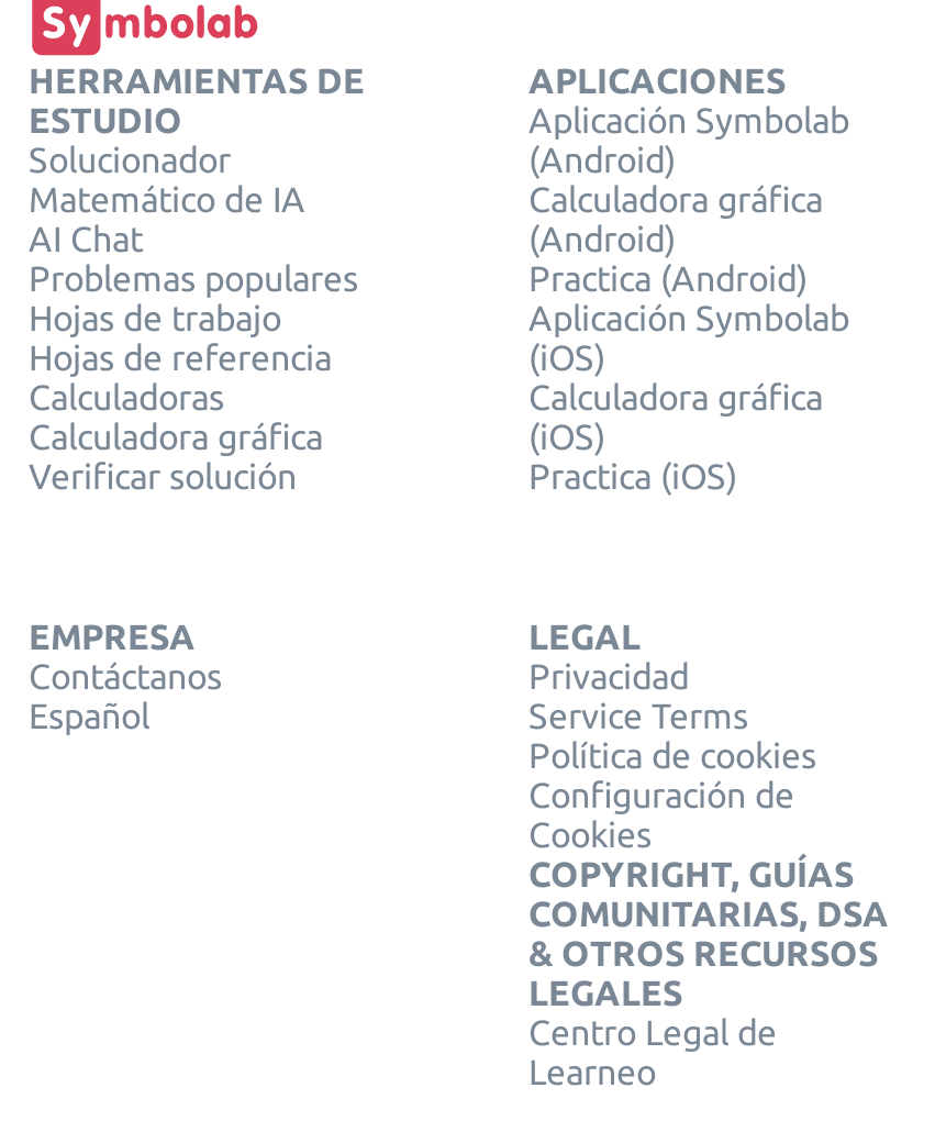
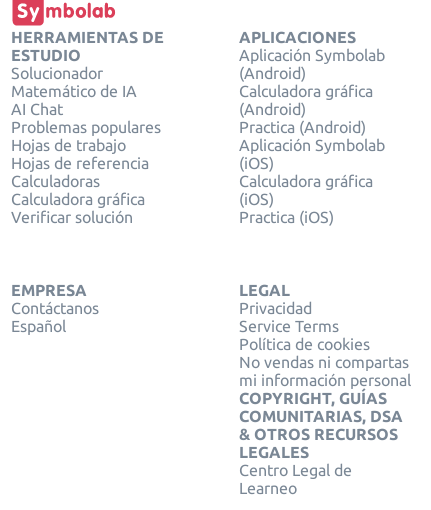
[528,776,794,855] Configuración de | Cookies -> [238,353,410,389] No vendas ni compartas | mi información personal

